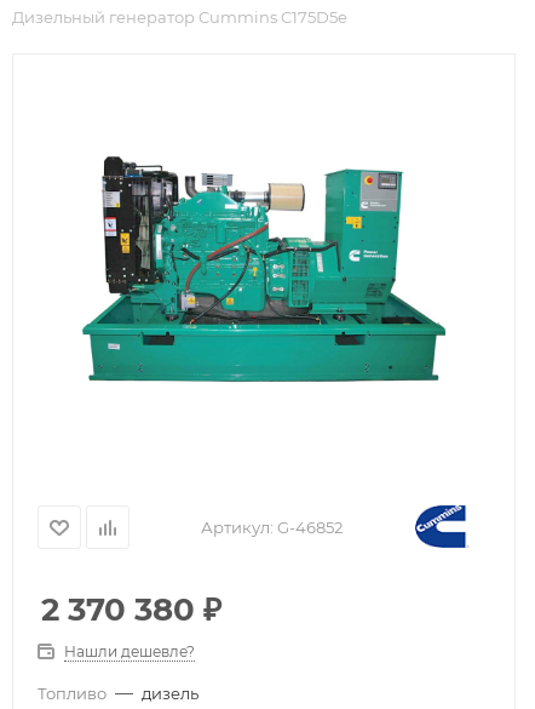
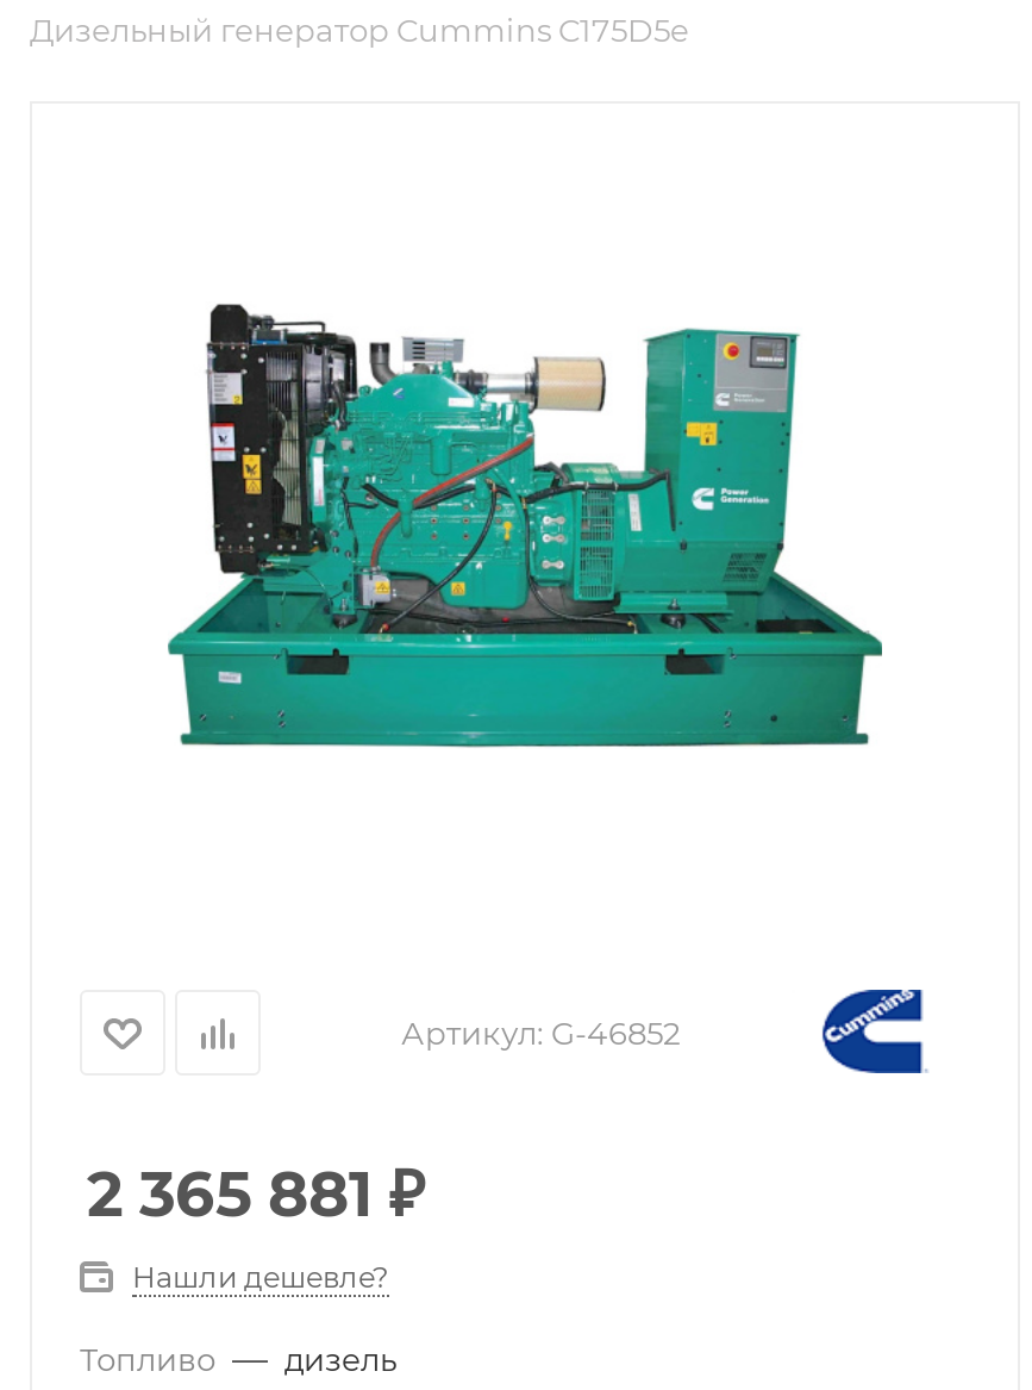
[41,590,222,629] 2 370 380 ₽ -> [87,1157,425,1233] 2 365 881 ₽

